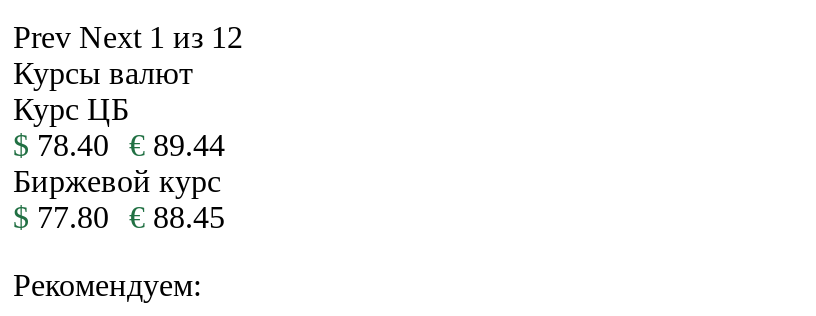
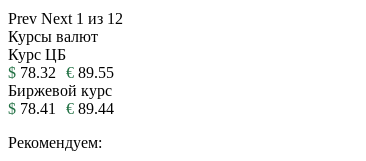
[13,129,225,163] $ 78.40 € 89.44 -> [8,64,114,81] $ 78.32 € 89.55
[13,201,225,235] $ 77.80 € 88.45 -> [8,100,114,117] $ 78.41 € 89.44

